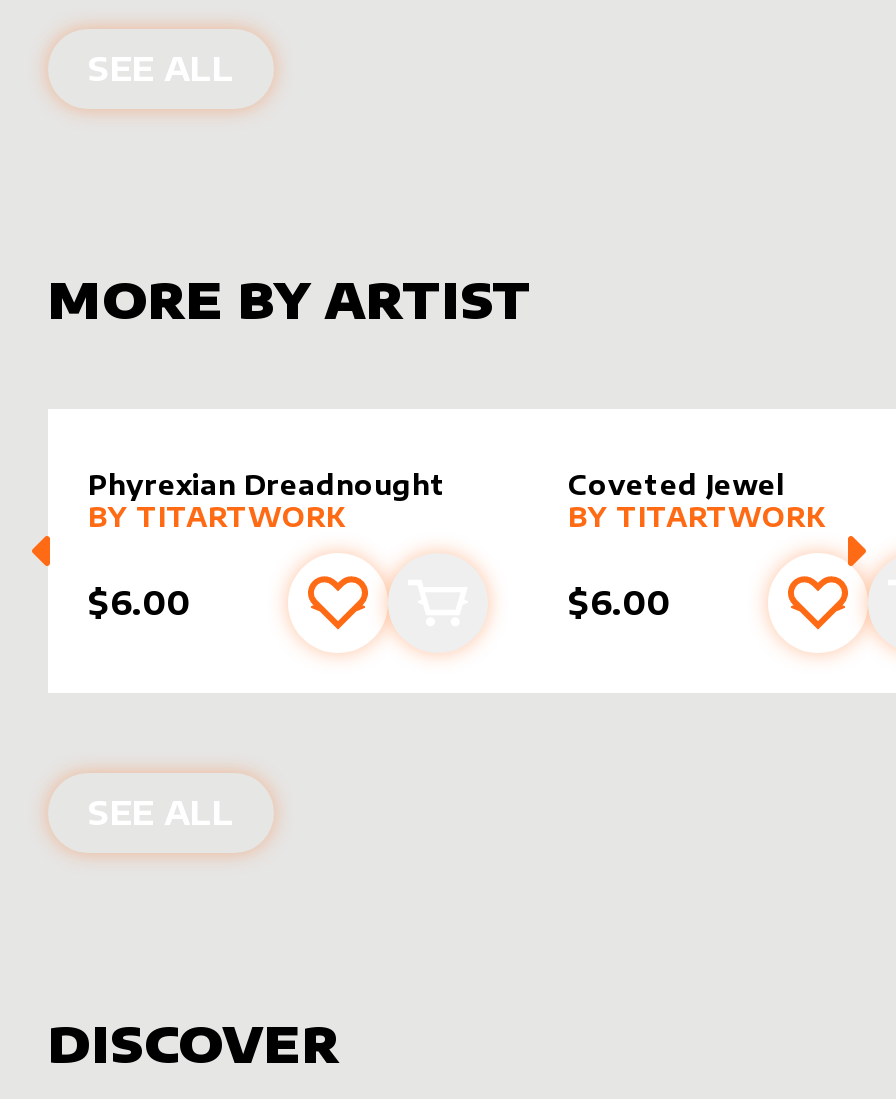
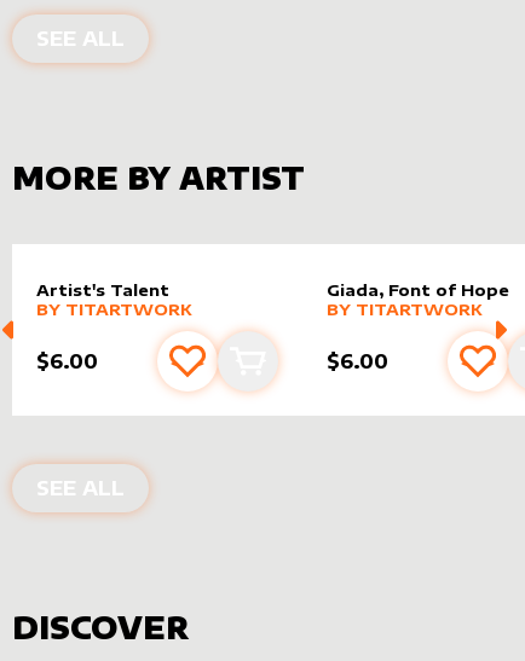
[88,469,446,501] Phyrexian Dreadnought -> [36,280,169,300] Artist's Talent
[568,469,784,501] Coveted Jewel -> [327,280,509,300] Giada, Font of Hope

